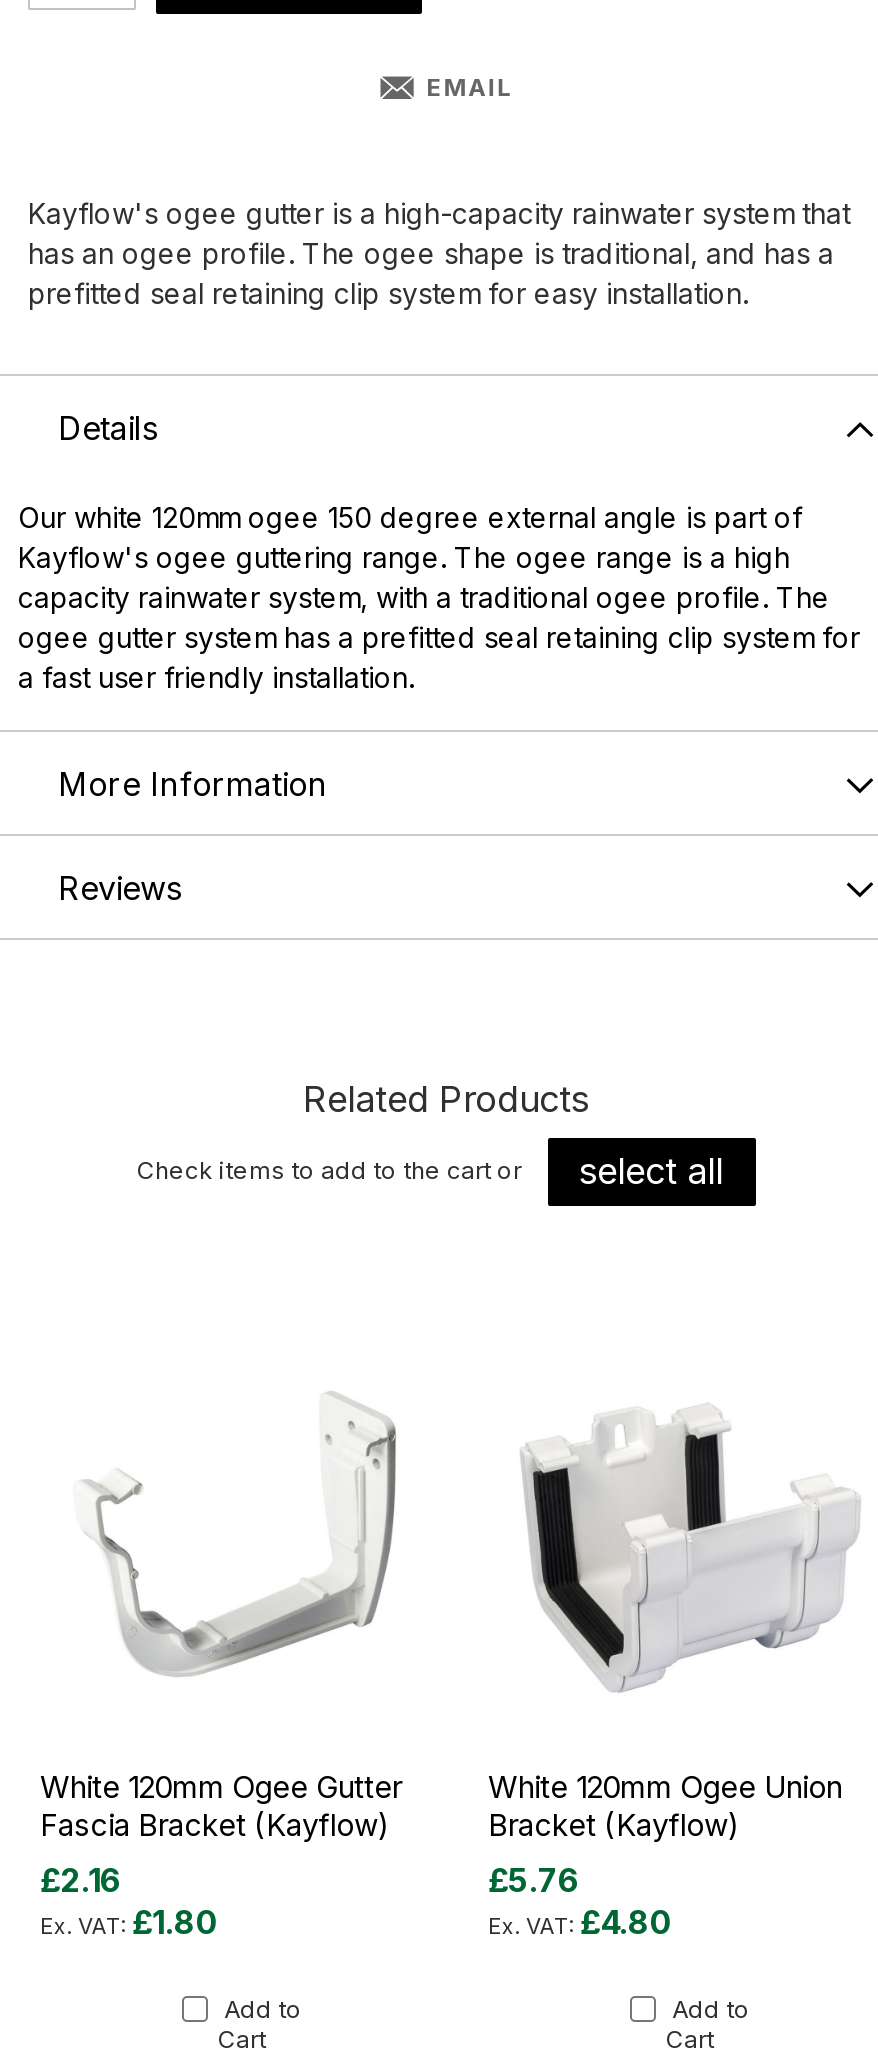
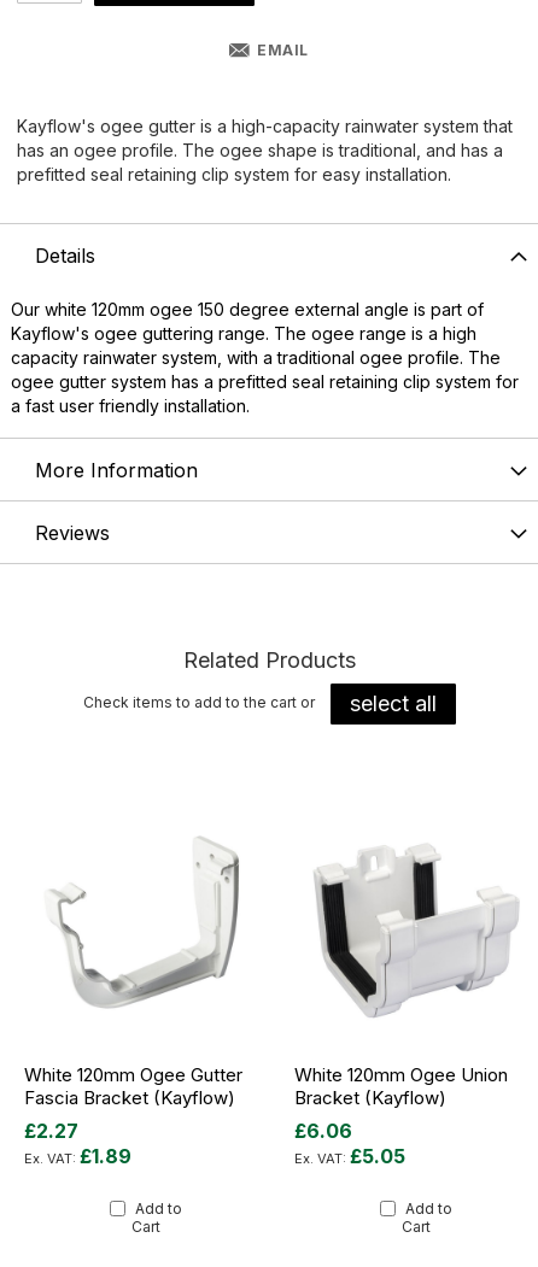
[40,1860,122,1900] £2.16 -> [24,1119,78,1143] £2.27
[488,1860,580,1900] £5.76 -> [294,1119,352,1143] £6.06
[132,1902,218,1942] £1.80 -> [80,1144,131,1168] £1.89
[580,1902,672,1942] £4.80 -> [350,1144,405,1168] £5.05

